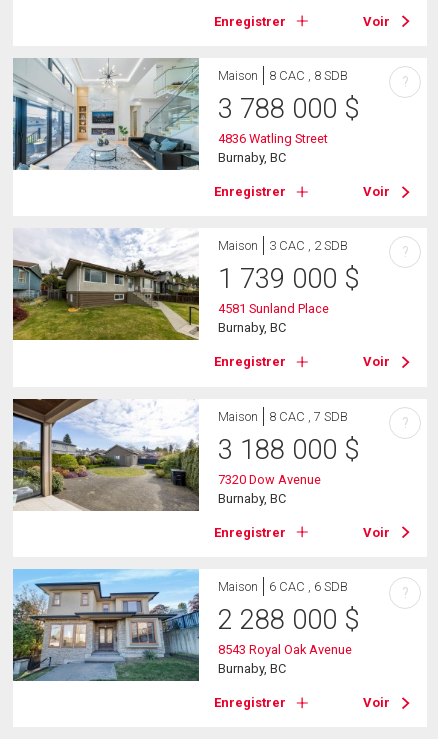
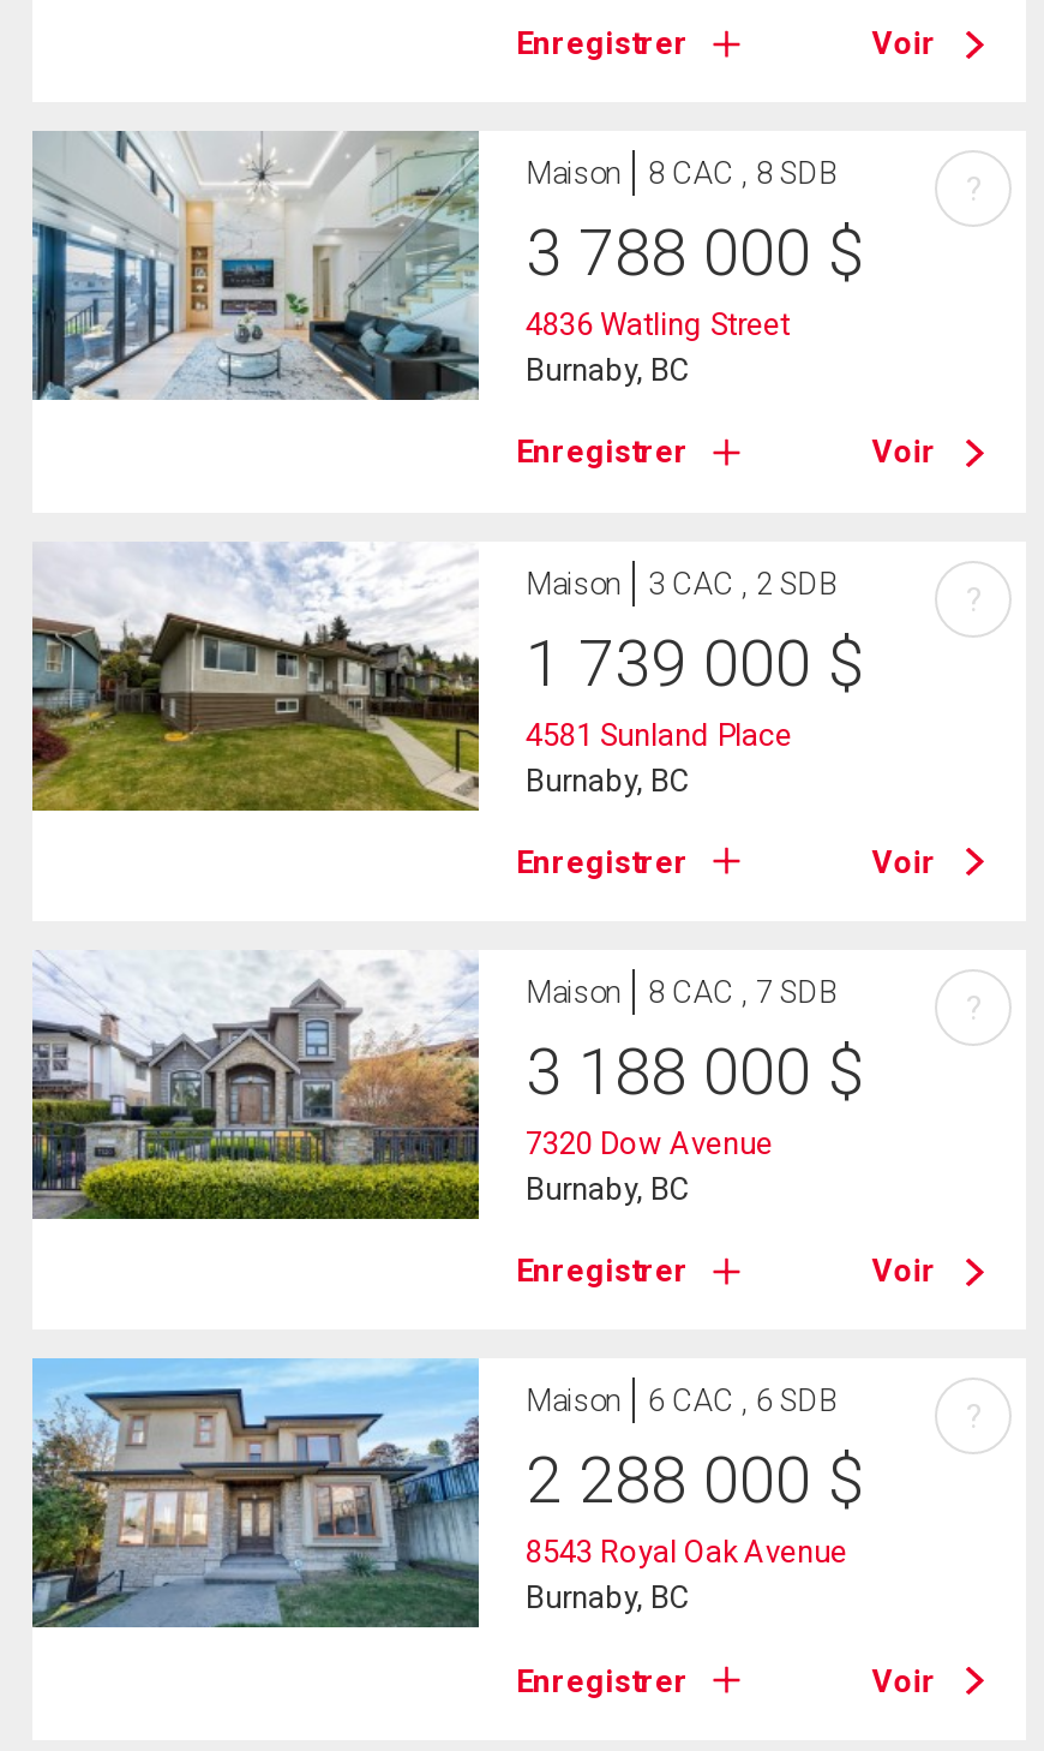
[12,398,200,511] [image] -> [30,951,481,1220] [image]

